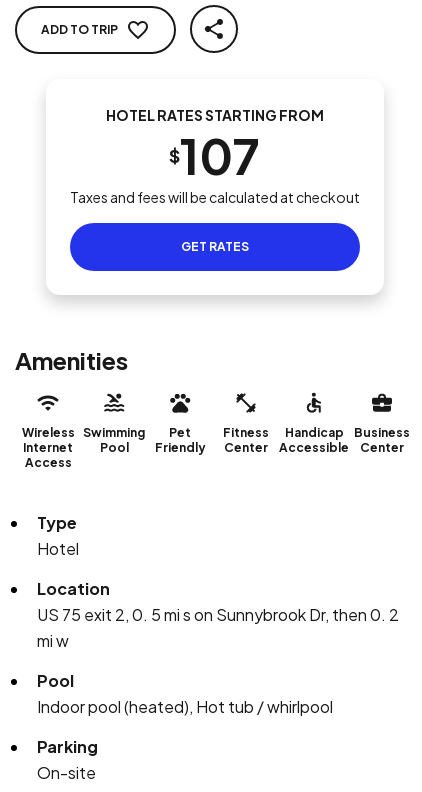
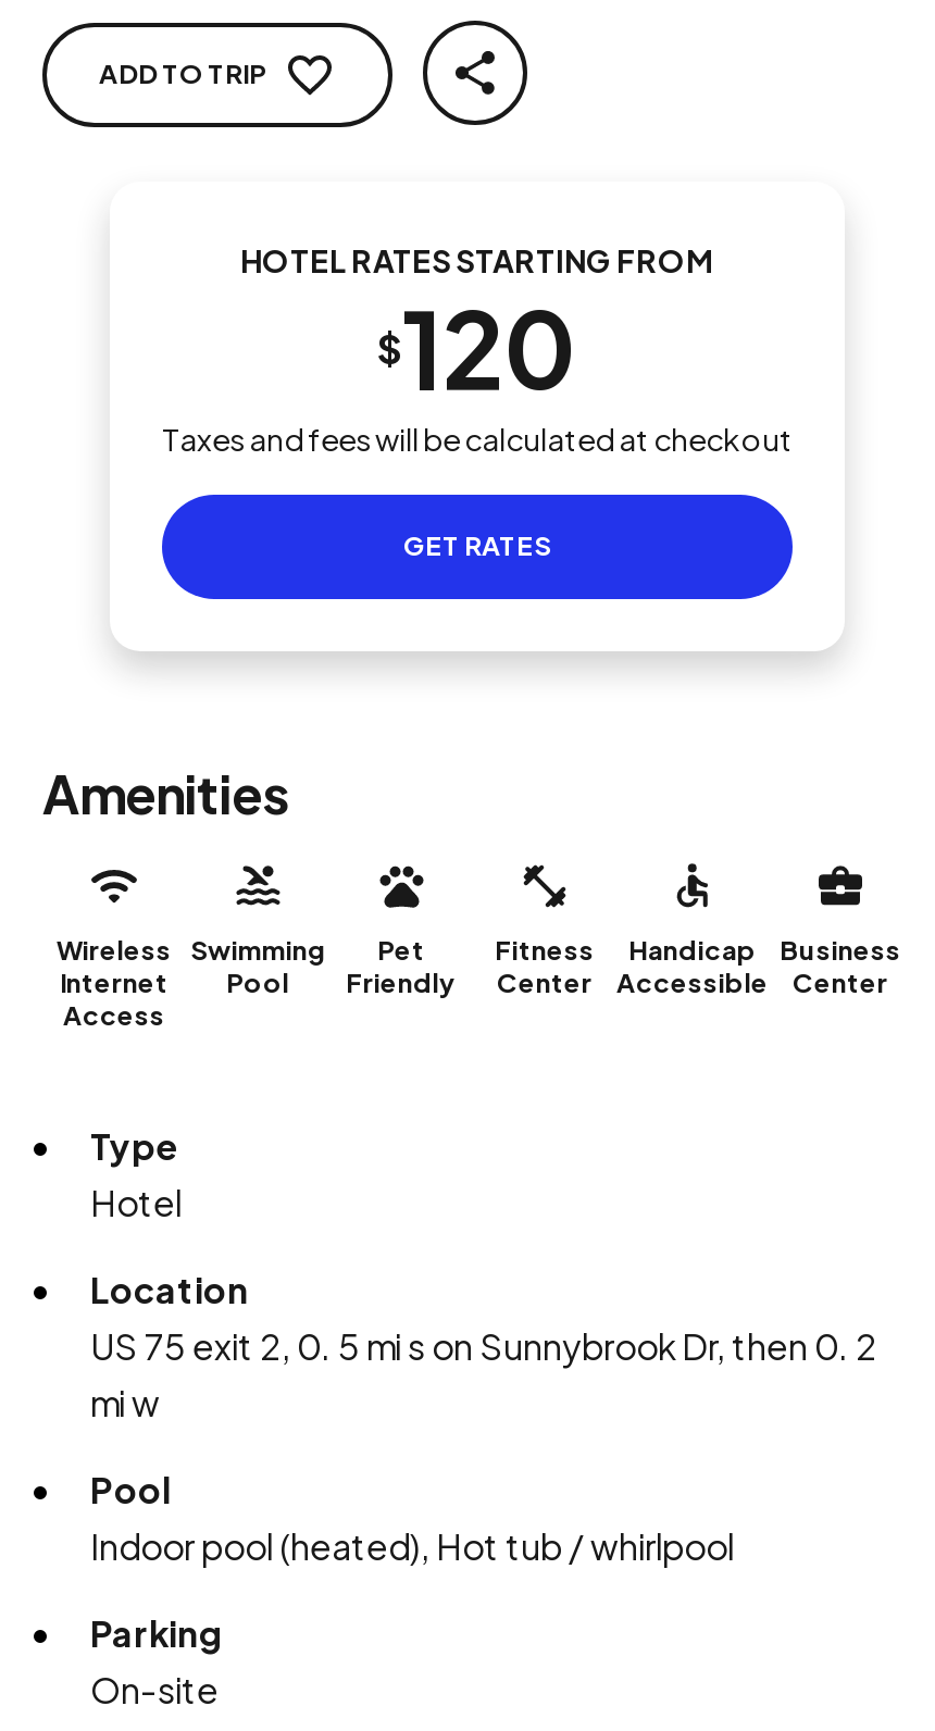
[169,125,260,186] $107 -> [377,282,577,414] $120

